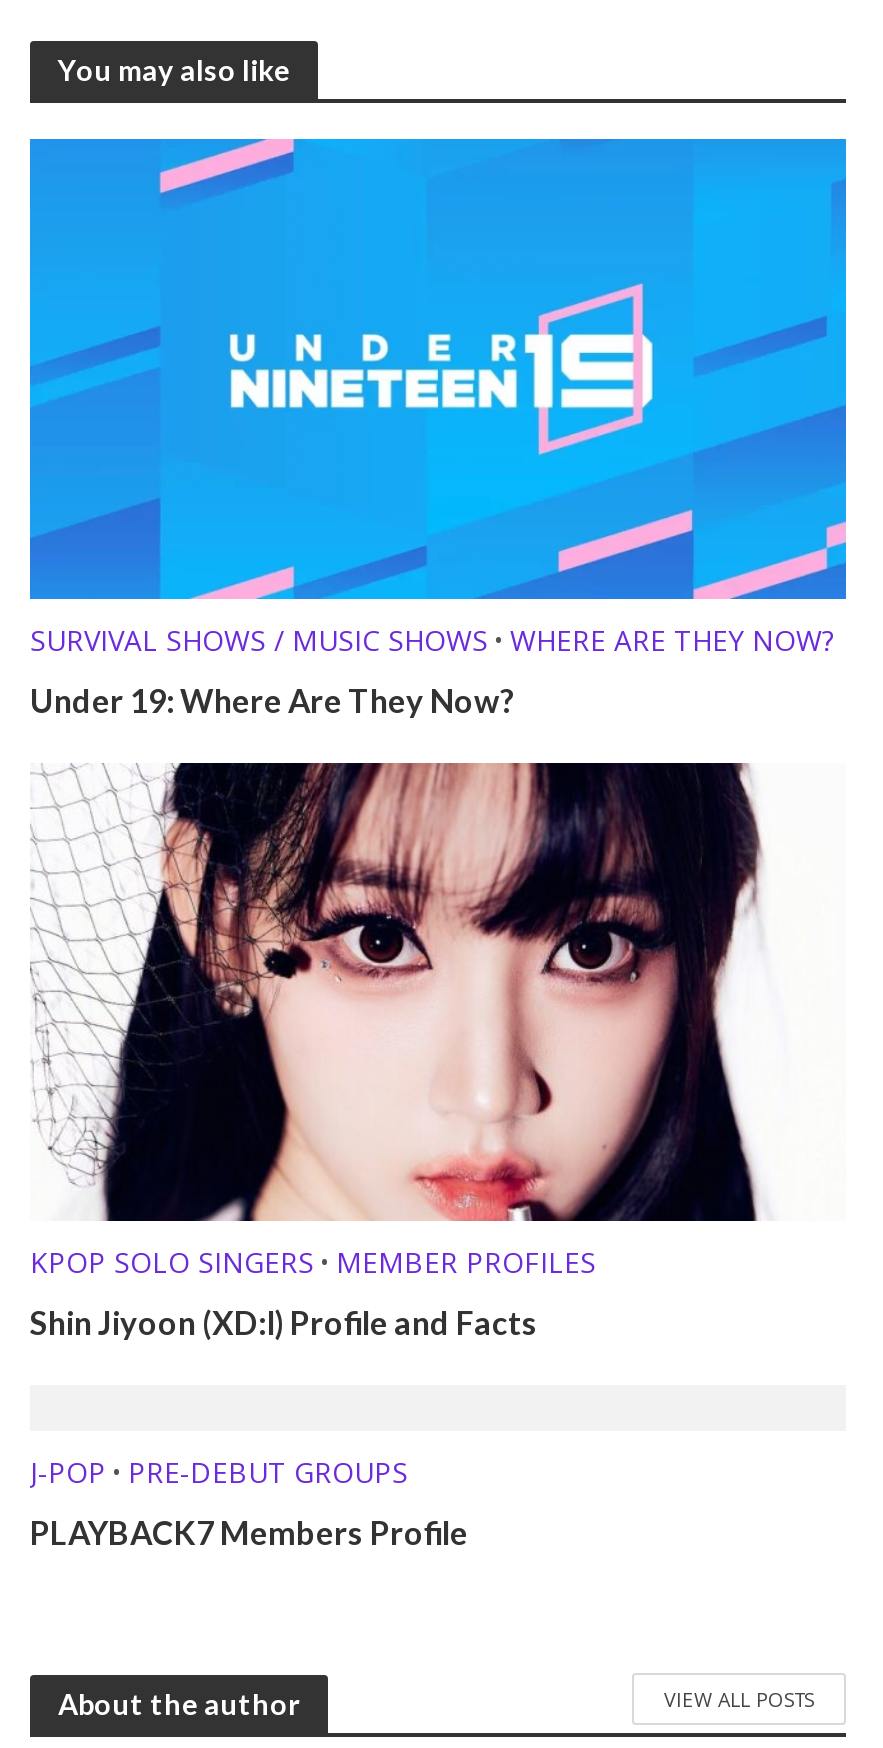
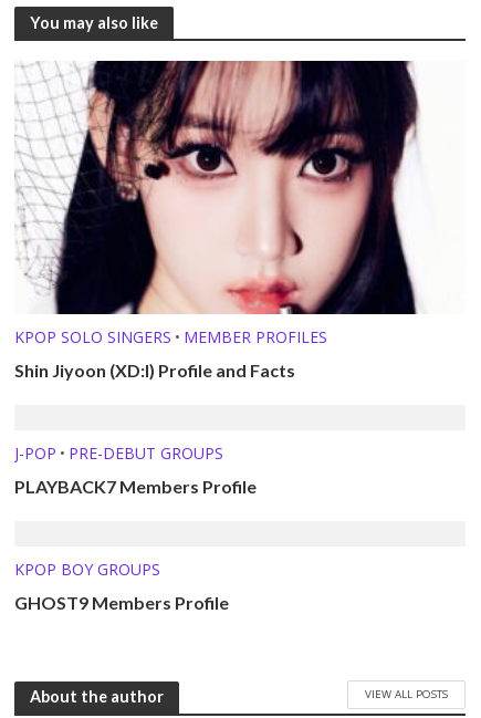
[28,137,848,719] [image] | SURVIVAL SHOWS / MUSIC SHOWS • WHERE ARE THEY NOW? | Under 19: Where Are They Now? -> none
moved [28,759,776,1552] -> [13,59,427,497]: [image] | KPOP SOLO SINGERS • MEMBER PROFILES | Shin Jiyoon (XD:I) Profile and Facts | J-POP • PRE-DEBUT GROUPS | PLAYBACK7 Members Profile
none -> [14,559,229,613] KPOP BOY GROUPS | GHOST9 Members Profile

